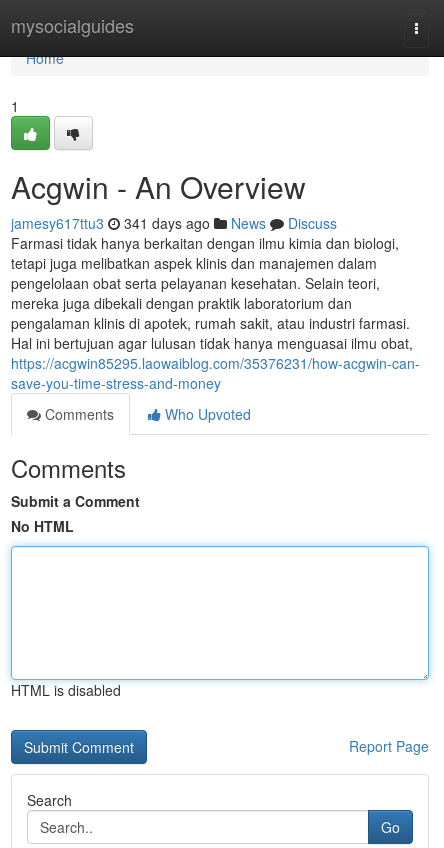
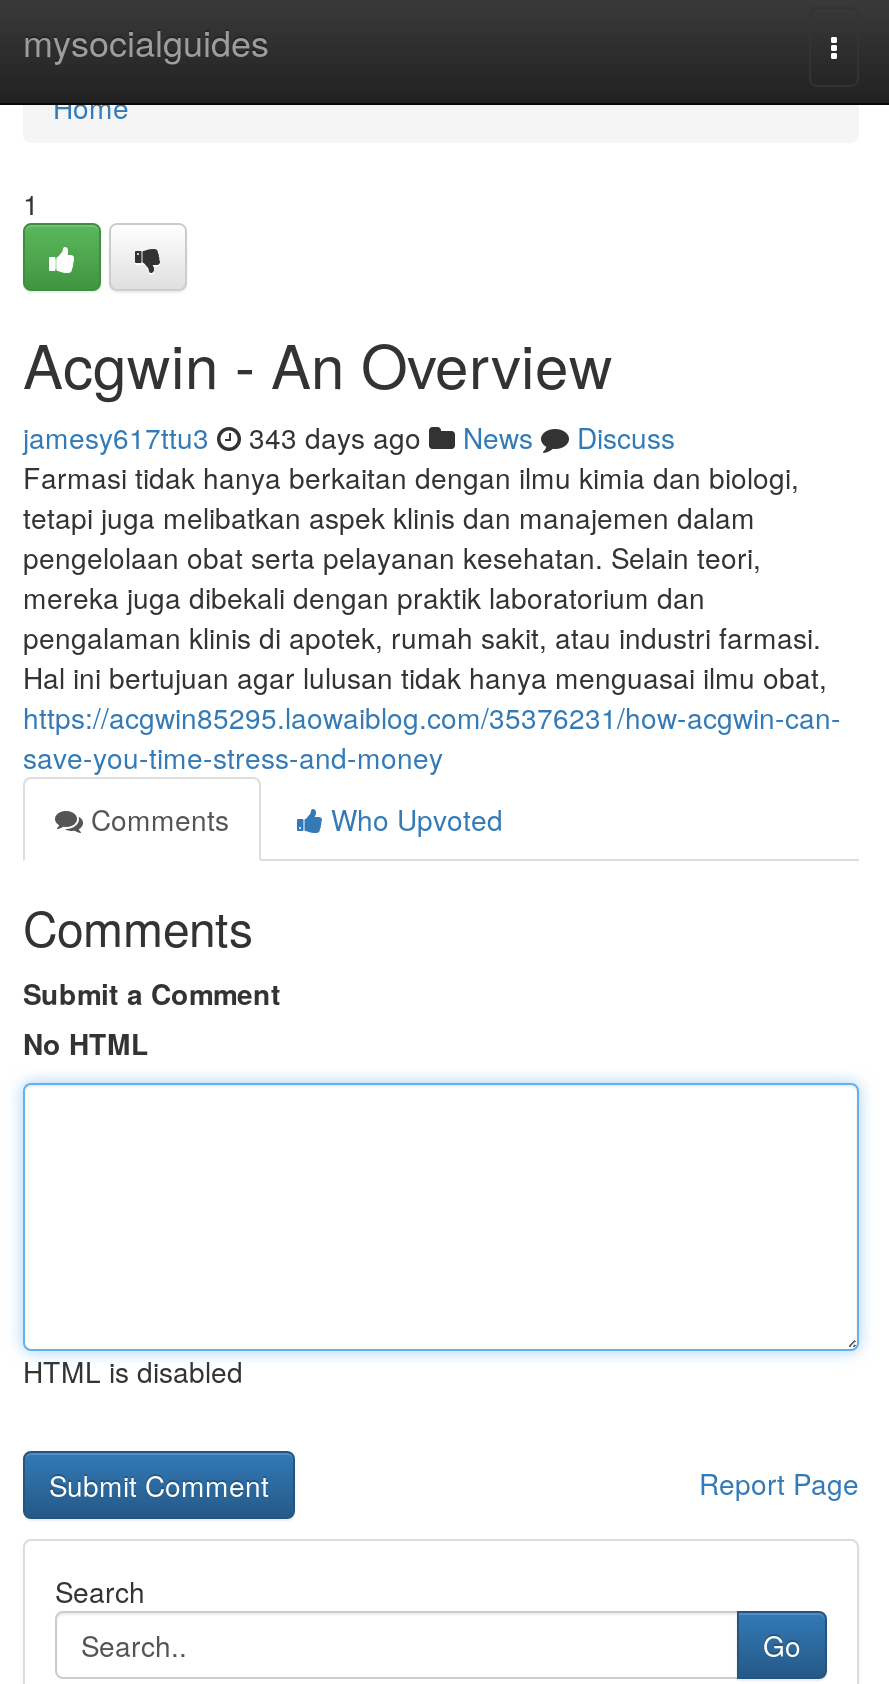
[11,213,337,233] jamesy617ttu3 341 days ago News Discuss -> [23,417,675,457] jamesy617ttu3 343 days ago News Discuss

